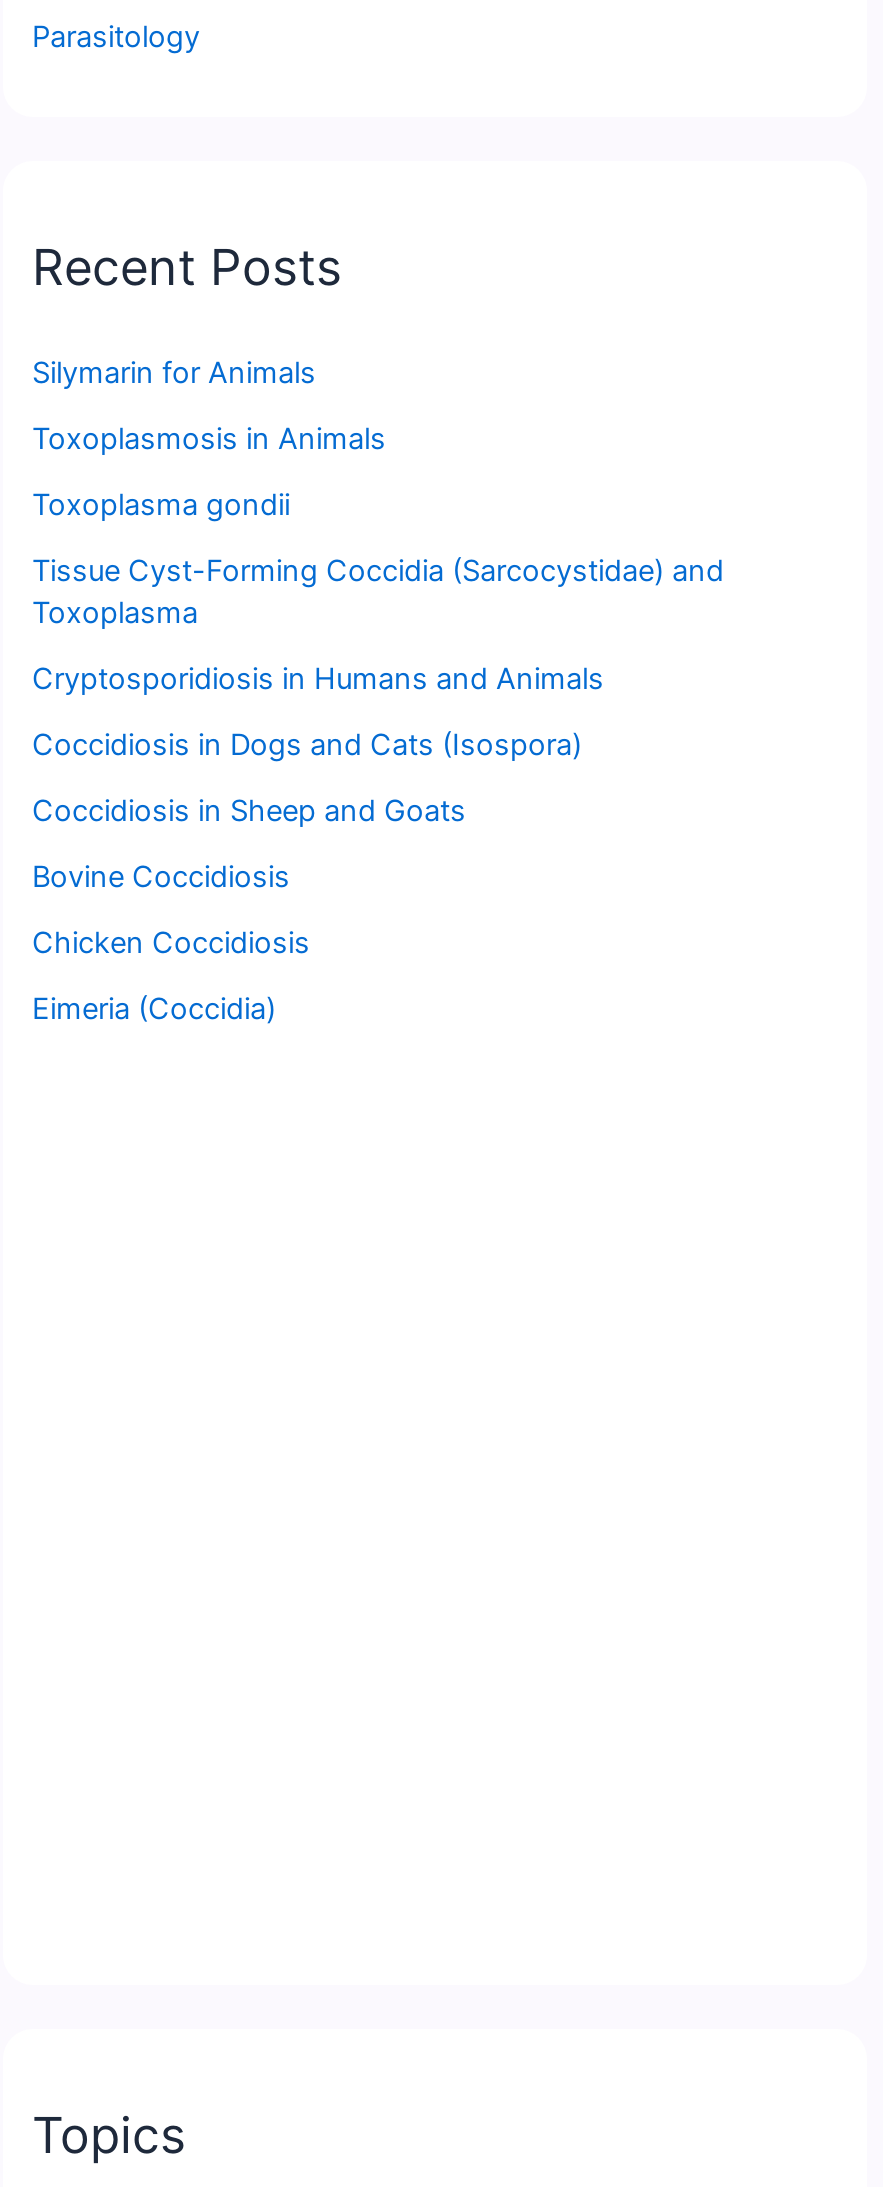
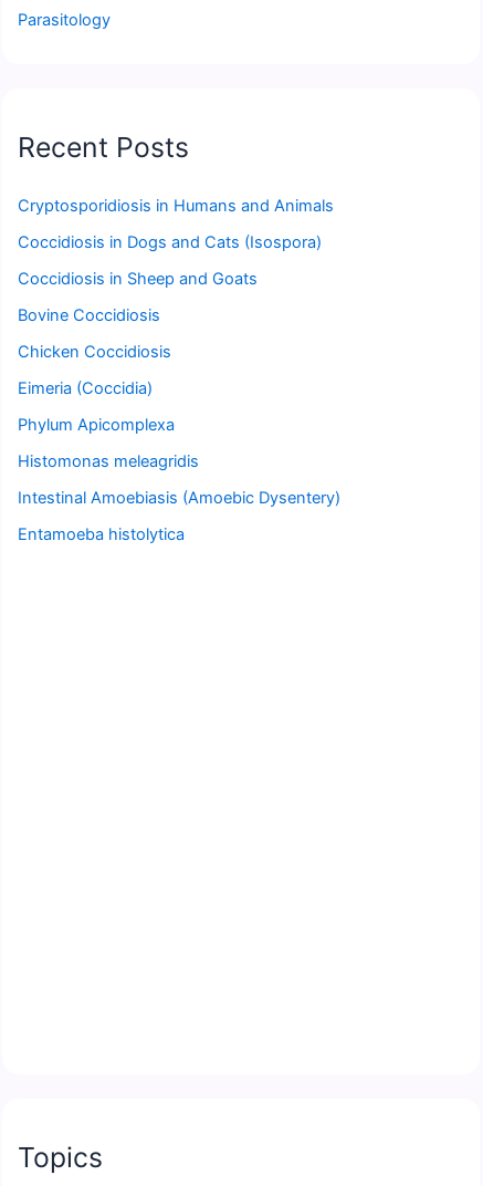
[32,355,724,631] Silymarin for Animals | Toxoplasmosis in Animals | Toxoplasma gondii | Tissue Cyst-Forming Coccidia (Sarcocystidae) and | Toxoplasma -> none
moved [32,661,604,1027] -> [18,196,334,398]: Cryptosporidiosis in Humans and Animals | Coccidiosis in Dogs and Cats (Isospora) | Coccidiosis in Sheep and Goats | Bovine Coccidiosis | Chicken Coccidiosis | Eimeria (Coccidia)
none -> [18,415,341,544] Phylum Apicomplexa | Histomonas meleagridis | Intestinal Amoebiasis (Amoebic Dysentery) | Entamoeba histolytica

